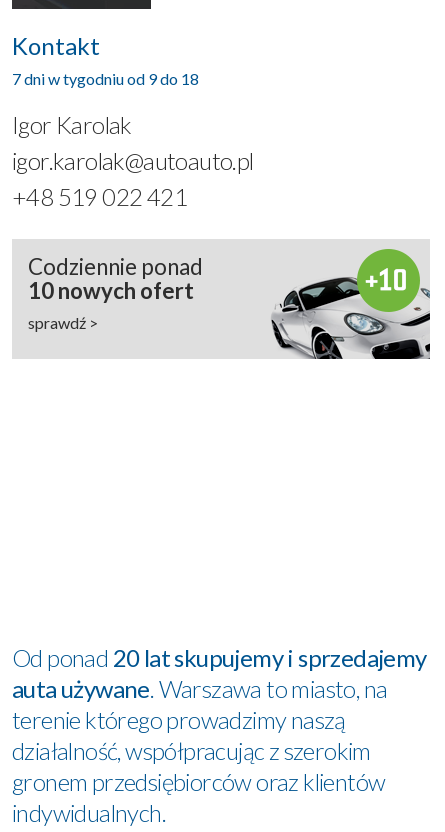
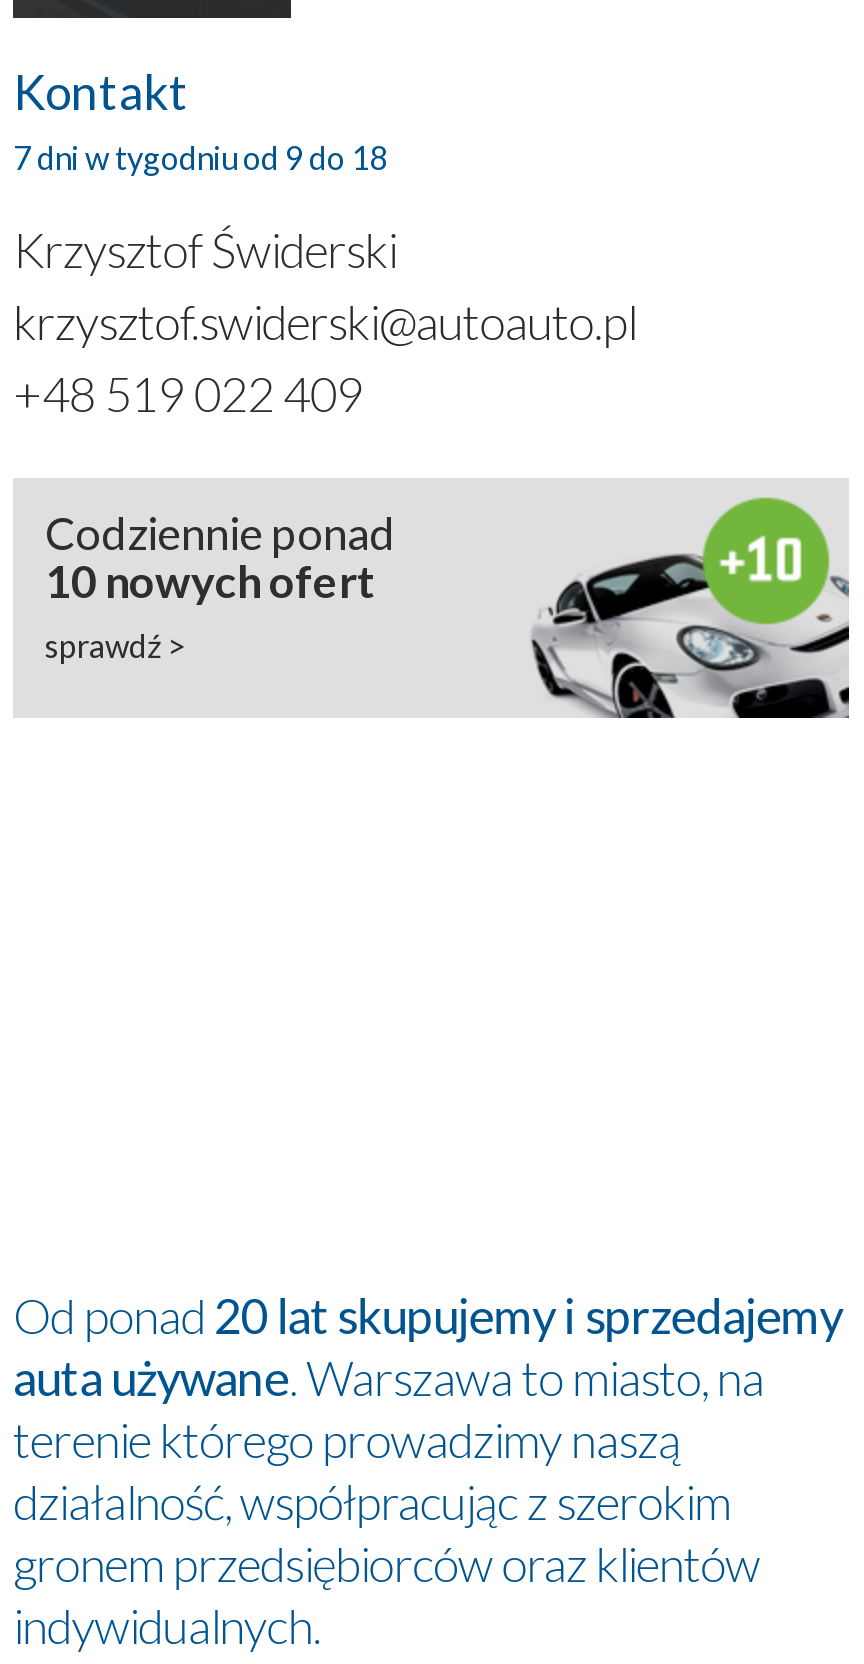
[12,110,254,211] Igor Karolak | igor.karolak@autoauto.pl | +48 519 022 421 -> [13,219,636,421] Krzysztof Świderski | krzysztof.swiderski@autoauto.pl | +48 519 022 409

